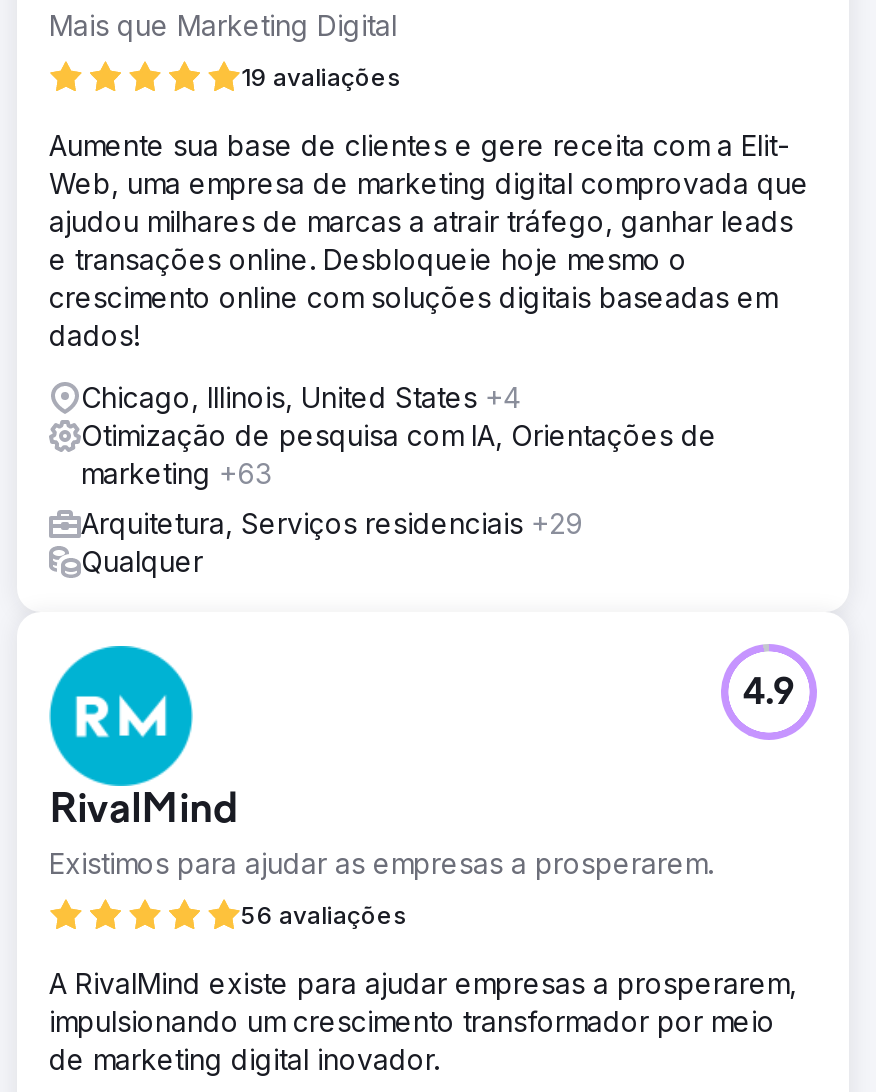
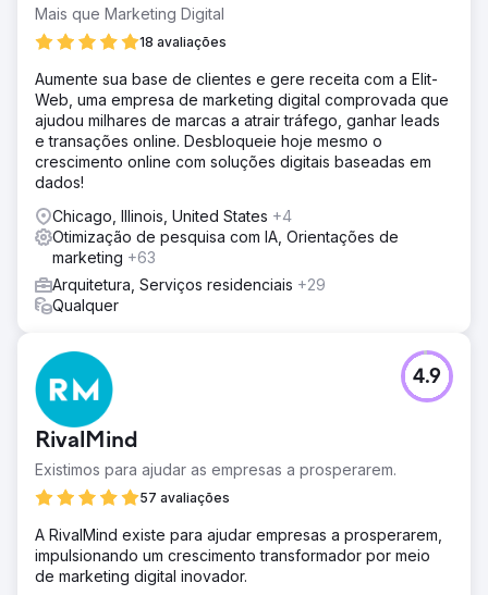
[241,62,401,92] 19 avaliações -> [139,34,227,50] 18 avaliações
[241,900,407,930] 56 avaliações -> [139,489,230,506] 57 avaliações

